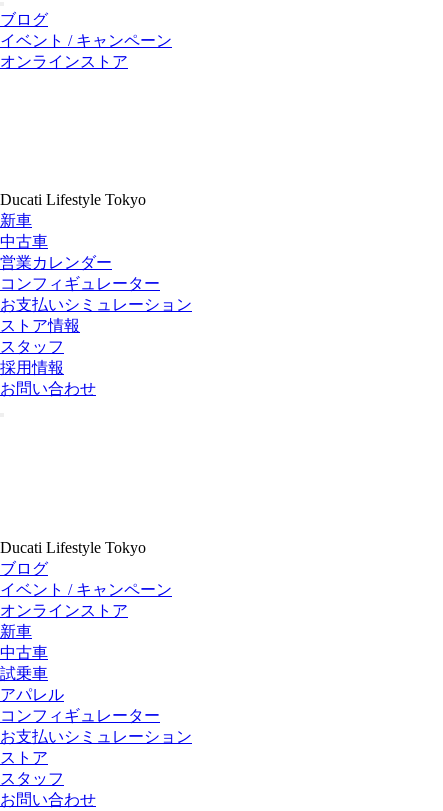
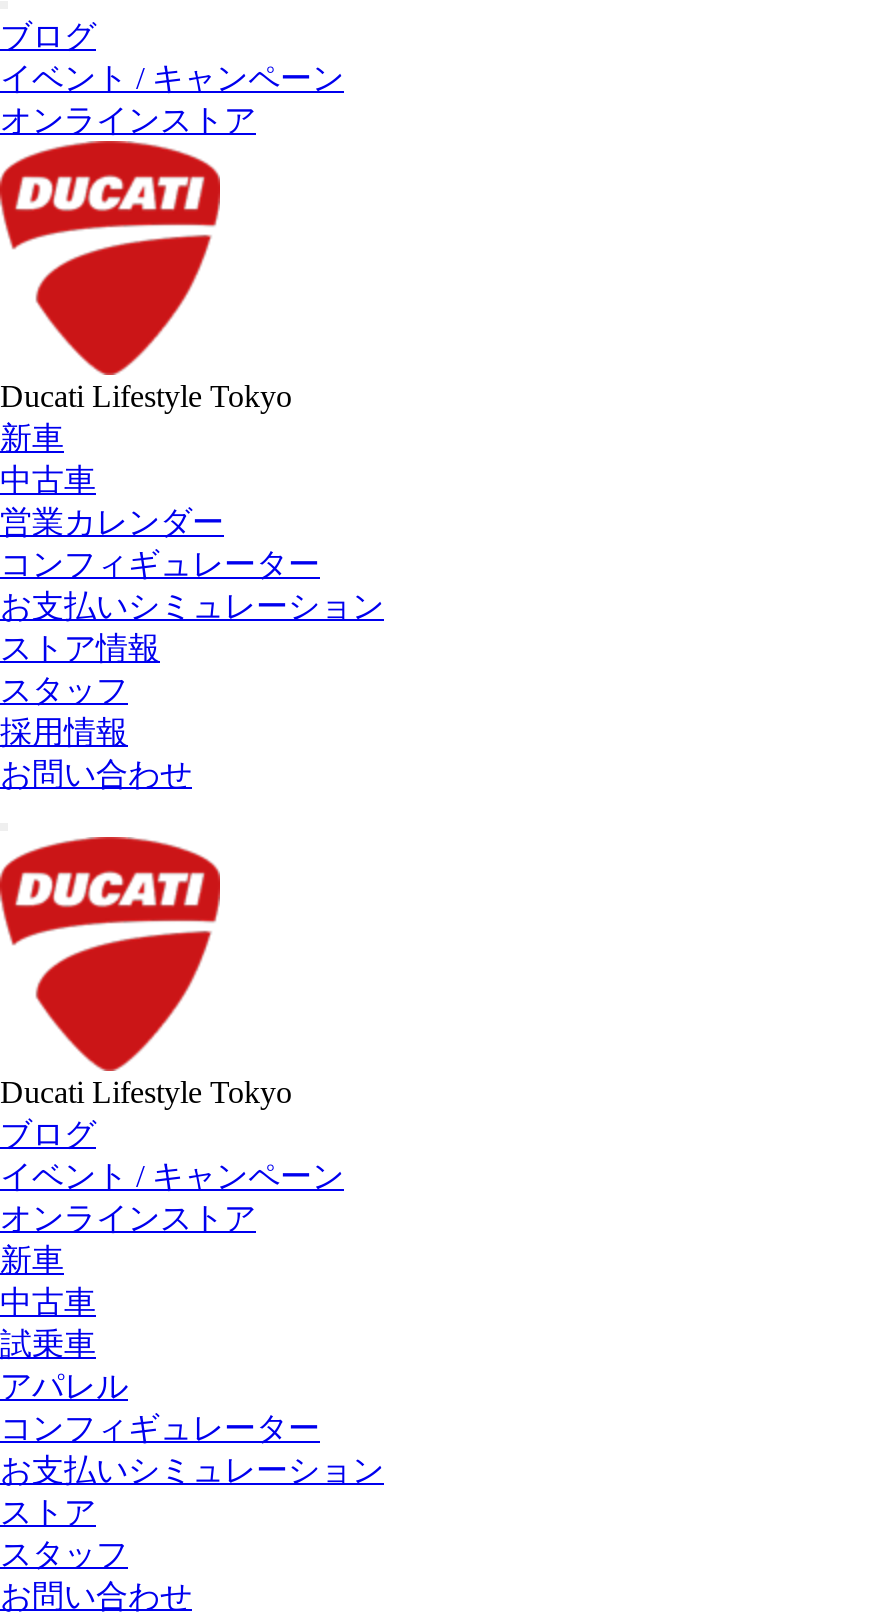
none -> [6,143,222,375] [image]
none -> [6,835,222,1071] [image]

